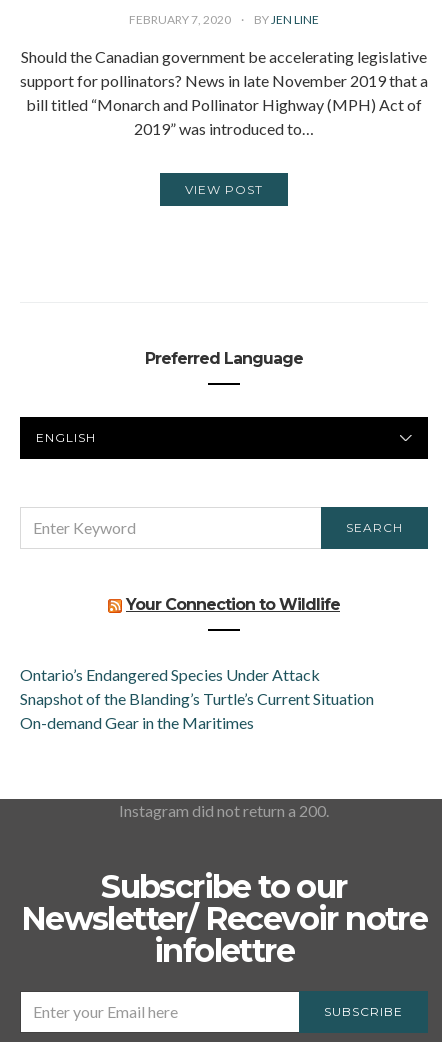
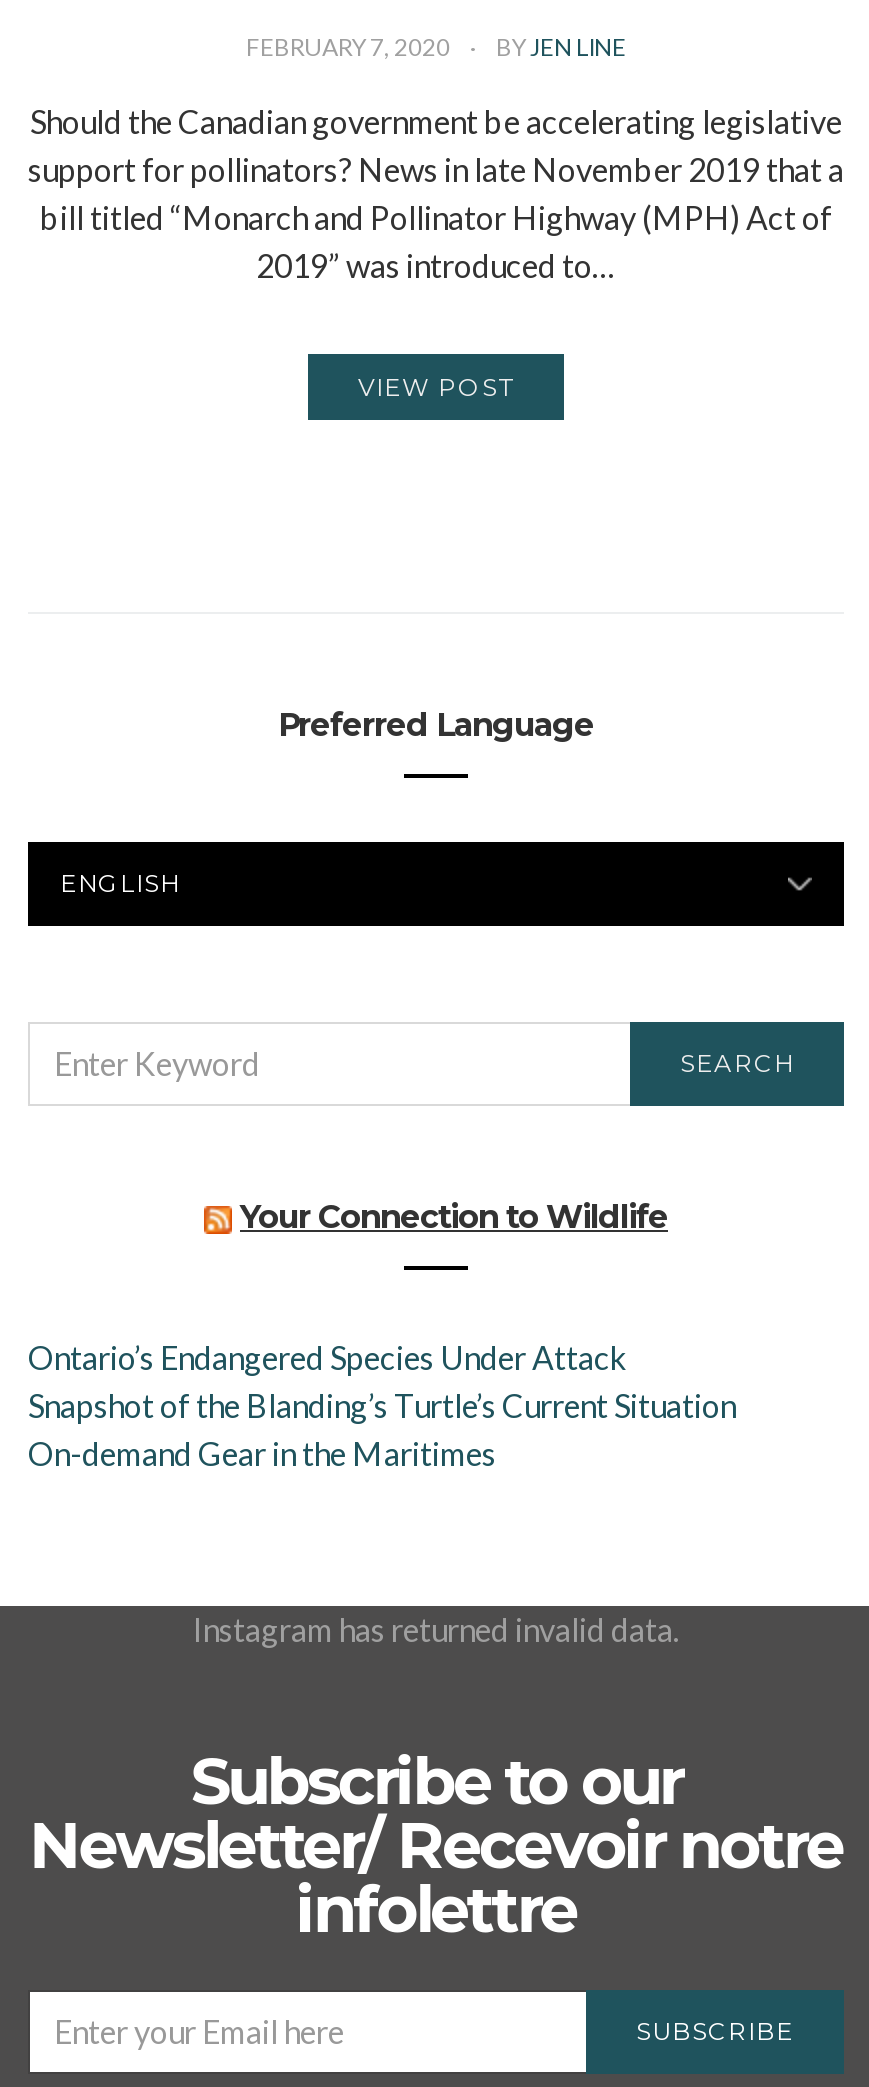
[119,801,329,820] Instagram did not return a 200. -> [193,1610,679,1648] Instagram has returned invalid data.

